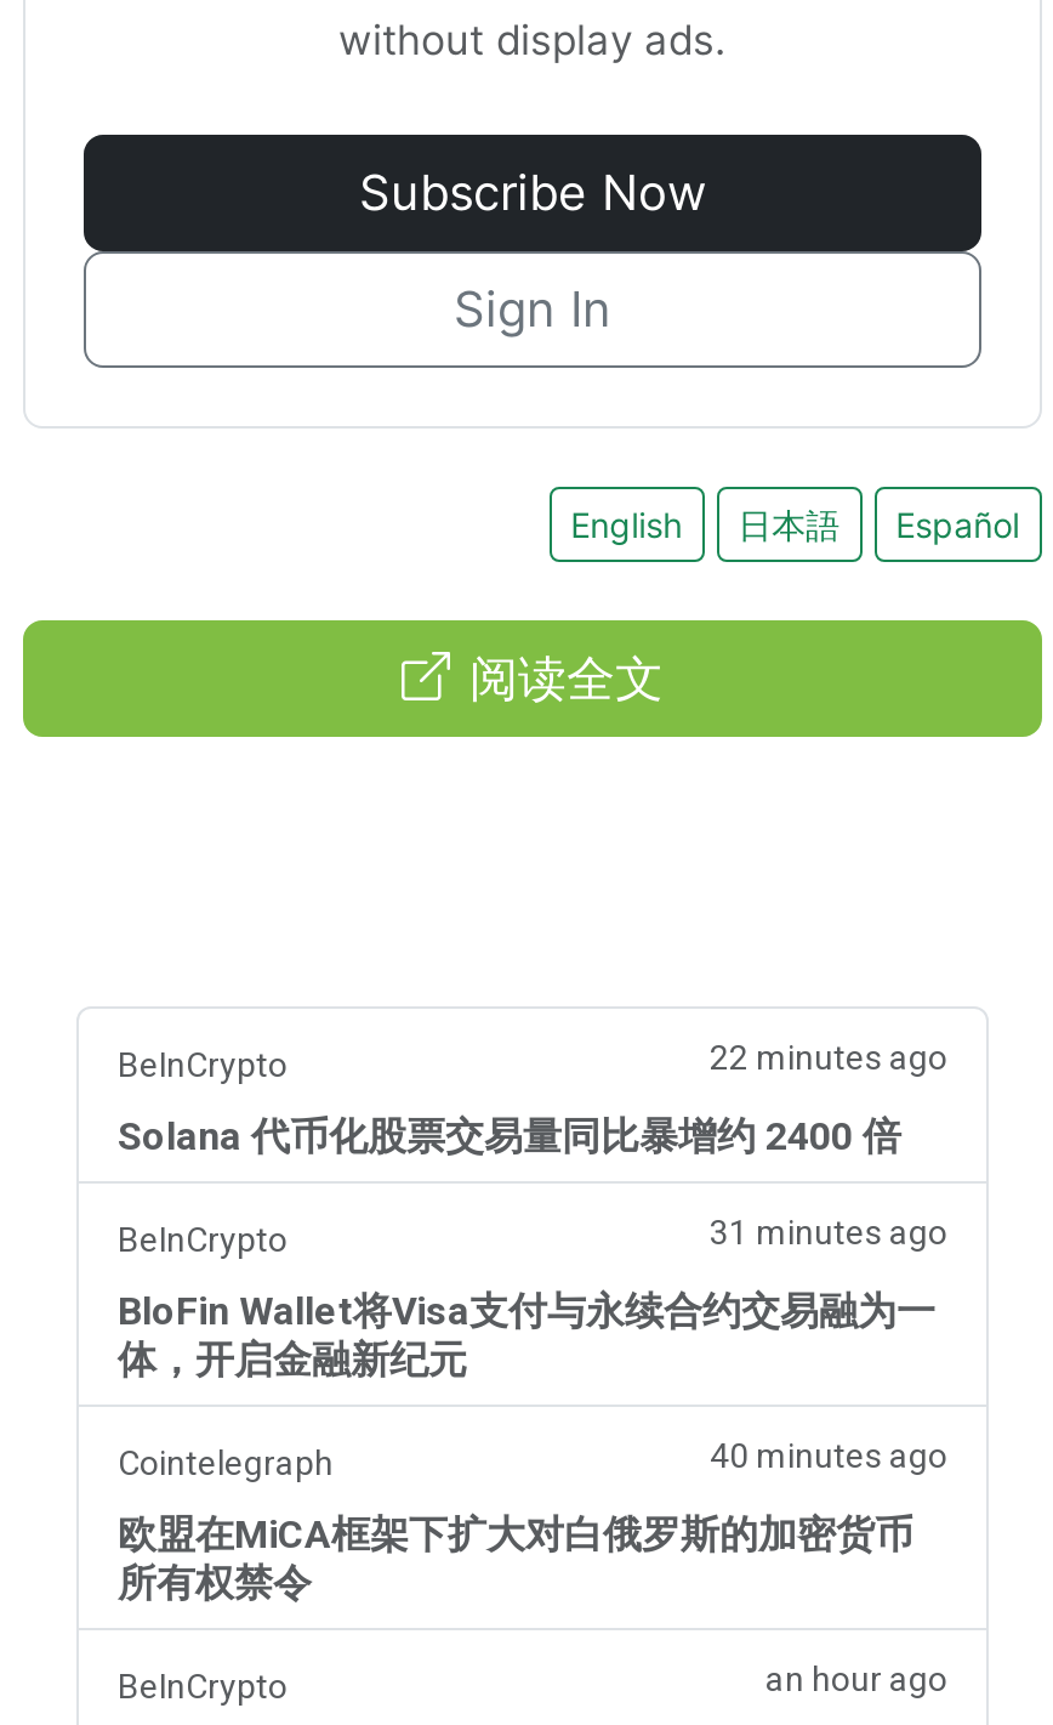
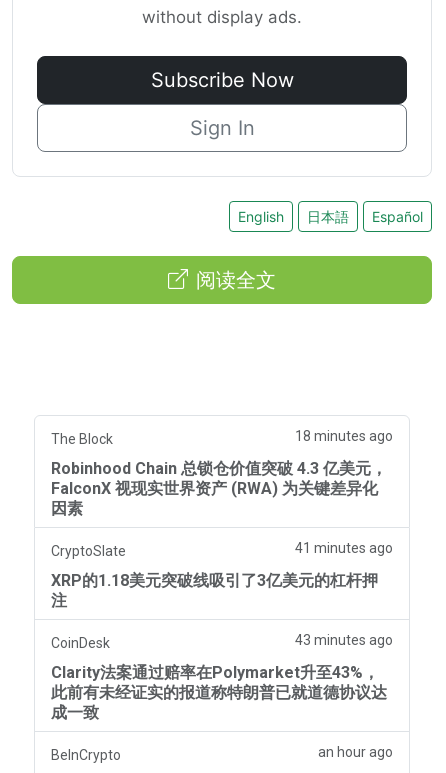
[118,1038,947,1084] BeInCrypto | 22 minutes ago -> [51,428,393,447] The Block | 18 minutes ago
[118,1113,901,1159] Solana 代币化股票交易量同比暴增约 2400 倍 -> [51,459,387,518] Robinhood Chain 总锁仓价值突破 4.3 亿美元， | FalconX 视现实世界资产 (RWA) 为关键差异化 | 因素
[118,1213,947,1259] BeInCrypto | 31 minutes ago -> [51,540,393,559] CryptoSlate | 41 minutes ago
[118,1288,935,1383] BloFin Wallet将Visa支付与永续合约交易融为一 | 体，开启金融新纪元 -> [51,571,378,610] XRP的1.18美元突破线吸引了3亿美元的杠杆押 | 注
[118,1436,947,1482] Cointelegraph | 40 minutes ago -> [51,632,393,651] CoinDesk | 43 minutes ago
[118,1511,913,1606] 欧盟在MiCA框架下扩大对白俄罗斯的加密货币 | 所有权禁令 -> [51,663,387,722] Clarity法案通过赔率在Polymarket升至43%， | 此前有未经证实的报道称特朗普已就道德协议达 | 成一致

